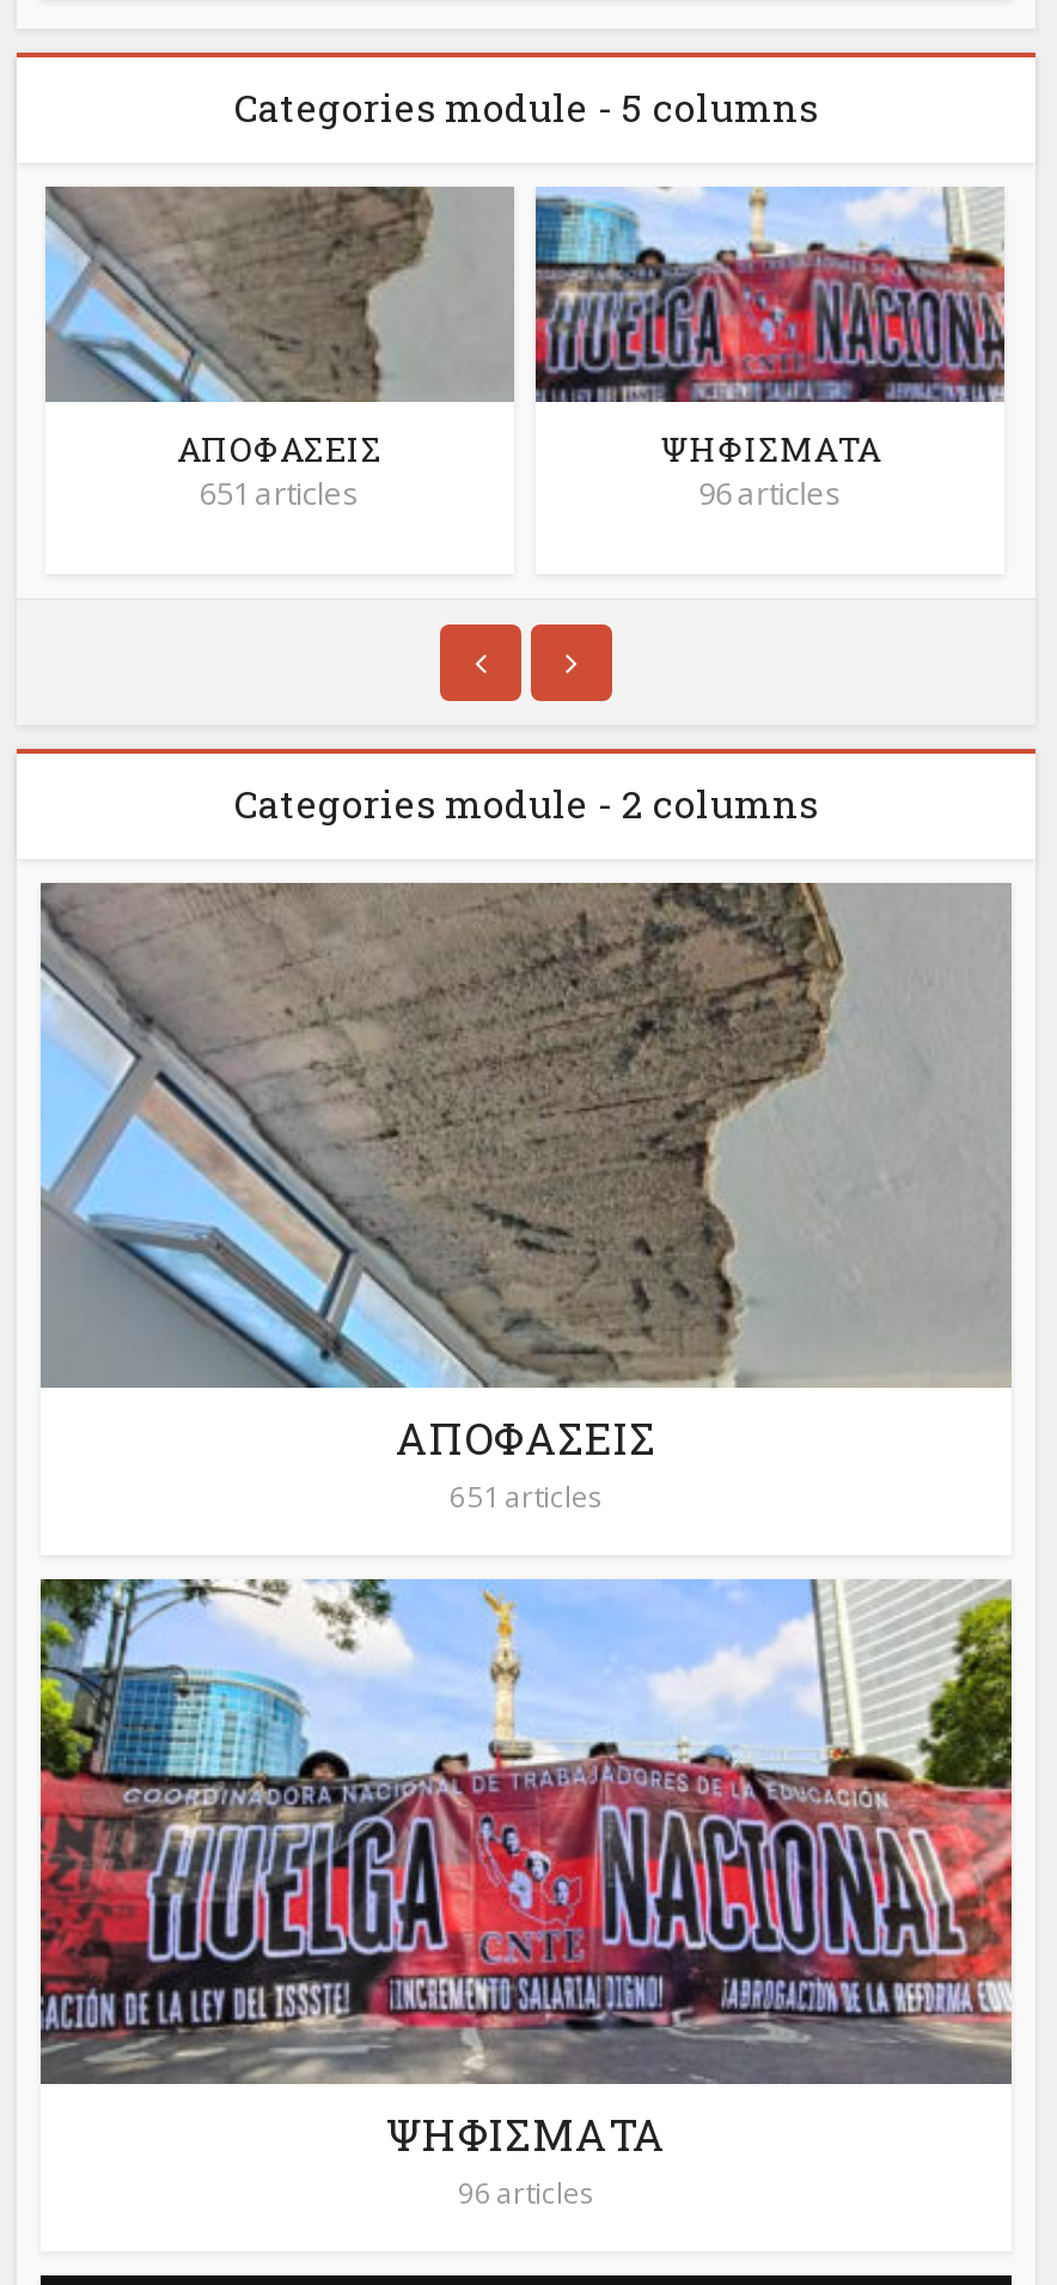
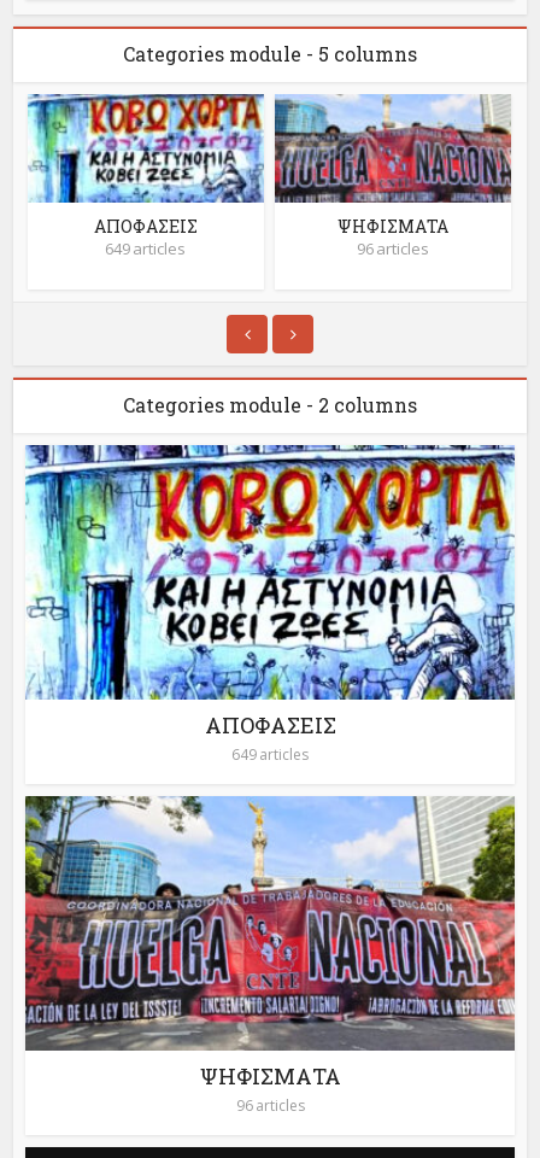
[43,184,514,515] [image] | 651 articles -> [28,94,264,260] [image] | 649 articles
[38,881,1012,1517] [image] | 651 articles -> [25,444,515,765] [image] | 649 articles

